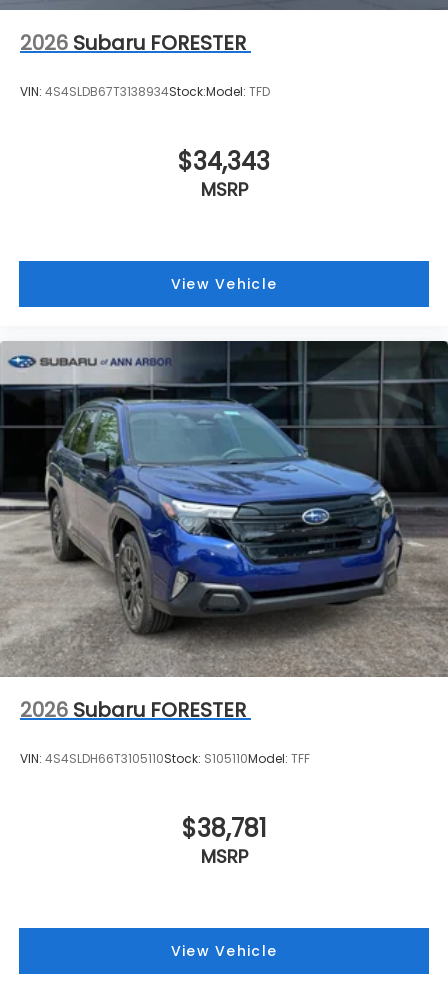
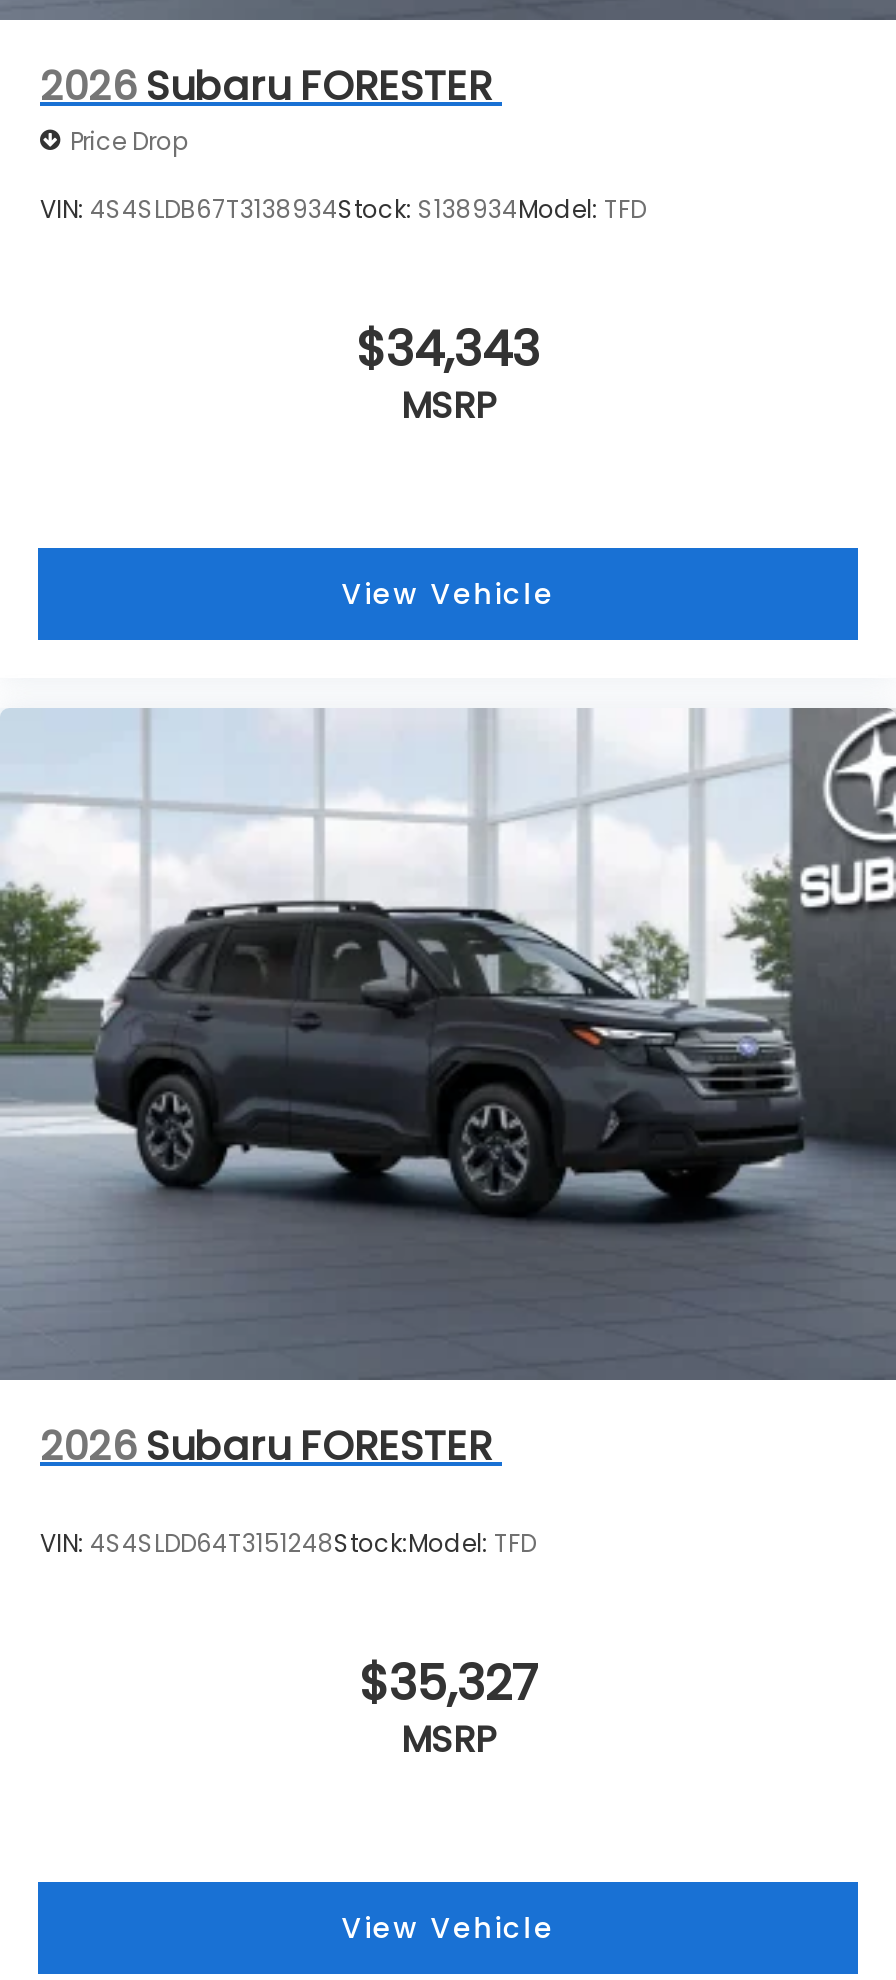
[20,83,270,100] VIN: 4S4SLDB67T3138934Stock:Model: TFD -> [40,123,646,227] Price Drop | VIN: 4S4SLDB67T3138934Stock: S138934Model: TFD
[3,340,445,677] [image] -> [6,708,890,1380] [image]
[20,750,310,767] VIN: 4S4SLDH66T3105110Stock: S105110Model: TFF -> [40,1527,536,1561] VIN: 4S4SLDD64T3151248Stock:Model: TFD
[181,812,266,845] $38,781 -> [359,1649,537,1715] $35,327

